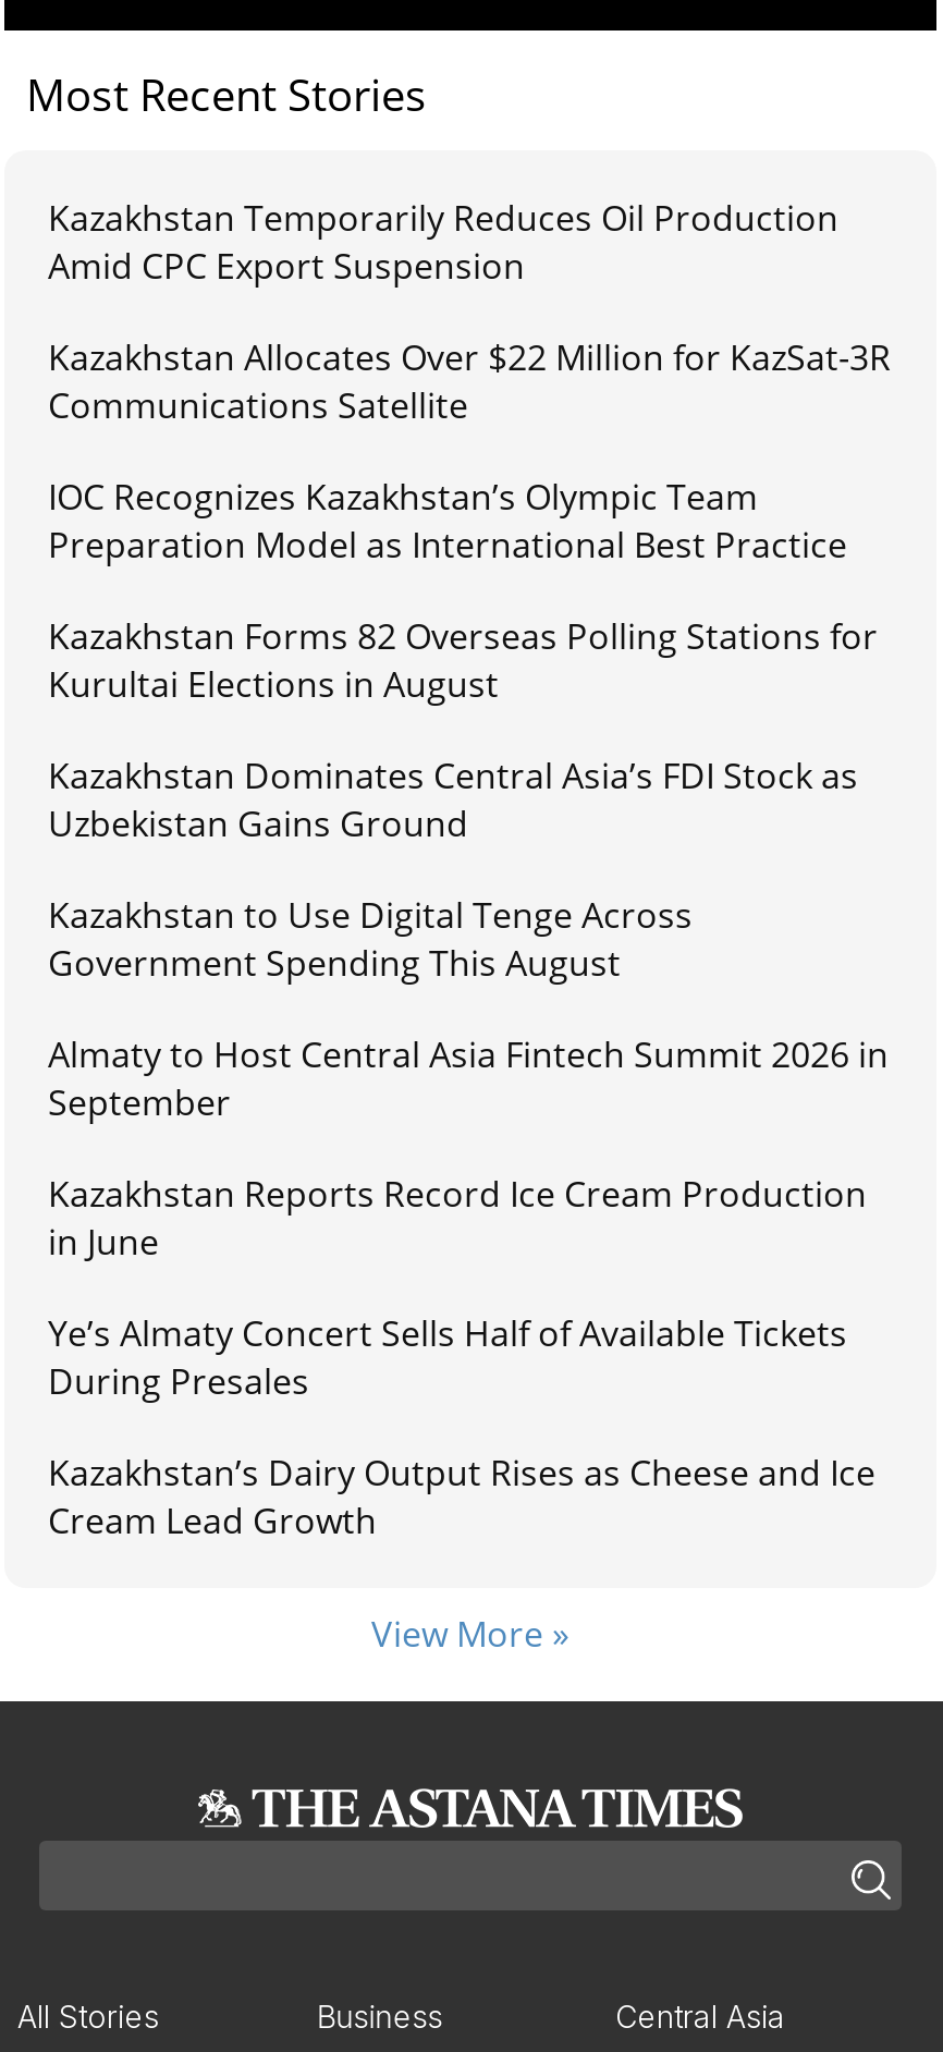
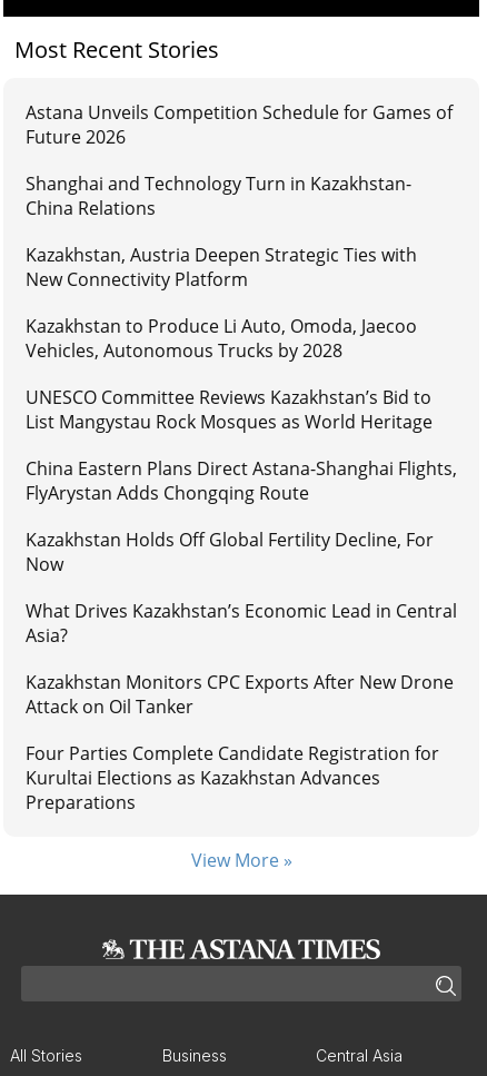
[48,194,838,290] Kazakhstan Temporarily Reduces Oil Production | Amid CPC Export Suspension -> [26,100,453,149] Astana Unveils Competition Schedule for Games of | Future 2026
[48,333,891,429] Kazakhstan Allocates Over $22 Million for KazSat-3R | Communications Satellite -> [26,171,411,220] Shanghai and Technology Turn in Kazakhstan- | China Relations
[48,472,847,568] IOC Recognizes Kazakhstan’s Olympic Team | Preparation Model as International Best Practice -> [26,242,417,291] Kazakhstan, Austria Deepen Strategic Ties with | New Connectivity Platform
[48,612,878,708] Kazakhstan Forms 82 Overseas Polling Stations for | Kurultai Elections in August -> [26,314,417,363] Kazakhstan to Produce Li Auto, Omoda, Jaecoo | Vehicles, Autonomous Trucks by 2028
[48,751,858,847] Kazakhstan Dominates Central Asia’s FDI Stock as | Uzbekistan Gains Ground -> [26,385,433,434] UNESCO Committee Reviews Kazakhstan’s Bid to | List Mangystau Rock Mosques as World Heritage
[48,891,693,987] Kazakhstan to Use Digital Tenge Across | Government Spending This August -> [26,456,457,505] China Eastern Plans Direct Astana-Shanghai Flights, | FlyArystan Adds Chongqing Route
[48,1030,889,1126] Almaty to Host Central Asia Fintech Summit 2026 in | September -> [26,527,434,576] Kazakhstan Holds Off Global Fertility Decline, For | Now
[48,1170,867,1265] Kazakhstan Reports Record Ice Cream Production | in June -> [26,599,457,647] What Drives Kazakhstan’s Economic Lead in Central | Asia?
[48,1309,847,1405] Ye’s Almaty Concert Sells Half of Available Tickets | During Presales -> [26,670,454,719] Kazakhstan Monitors CPC Exports After New Drone | Attack on Oil Tanker
[48,1448,875,1544] Kazakhstan’s Dairy Output Rises as Cheese and Ice | Cream Lead Growth -> [26,741,439,814] Four Parties Complete Candidate Registration for | Kurultai Elections as Kazakhstan Advances | Preparations

